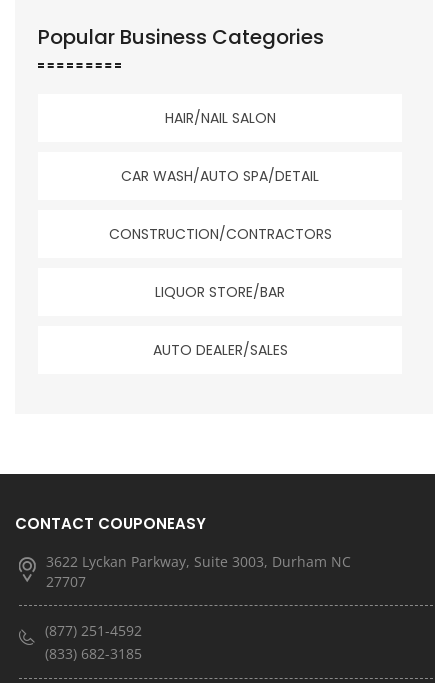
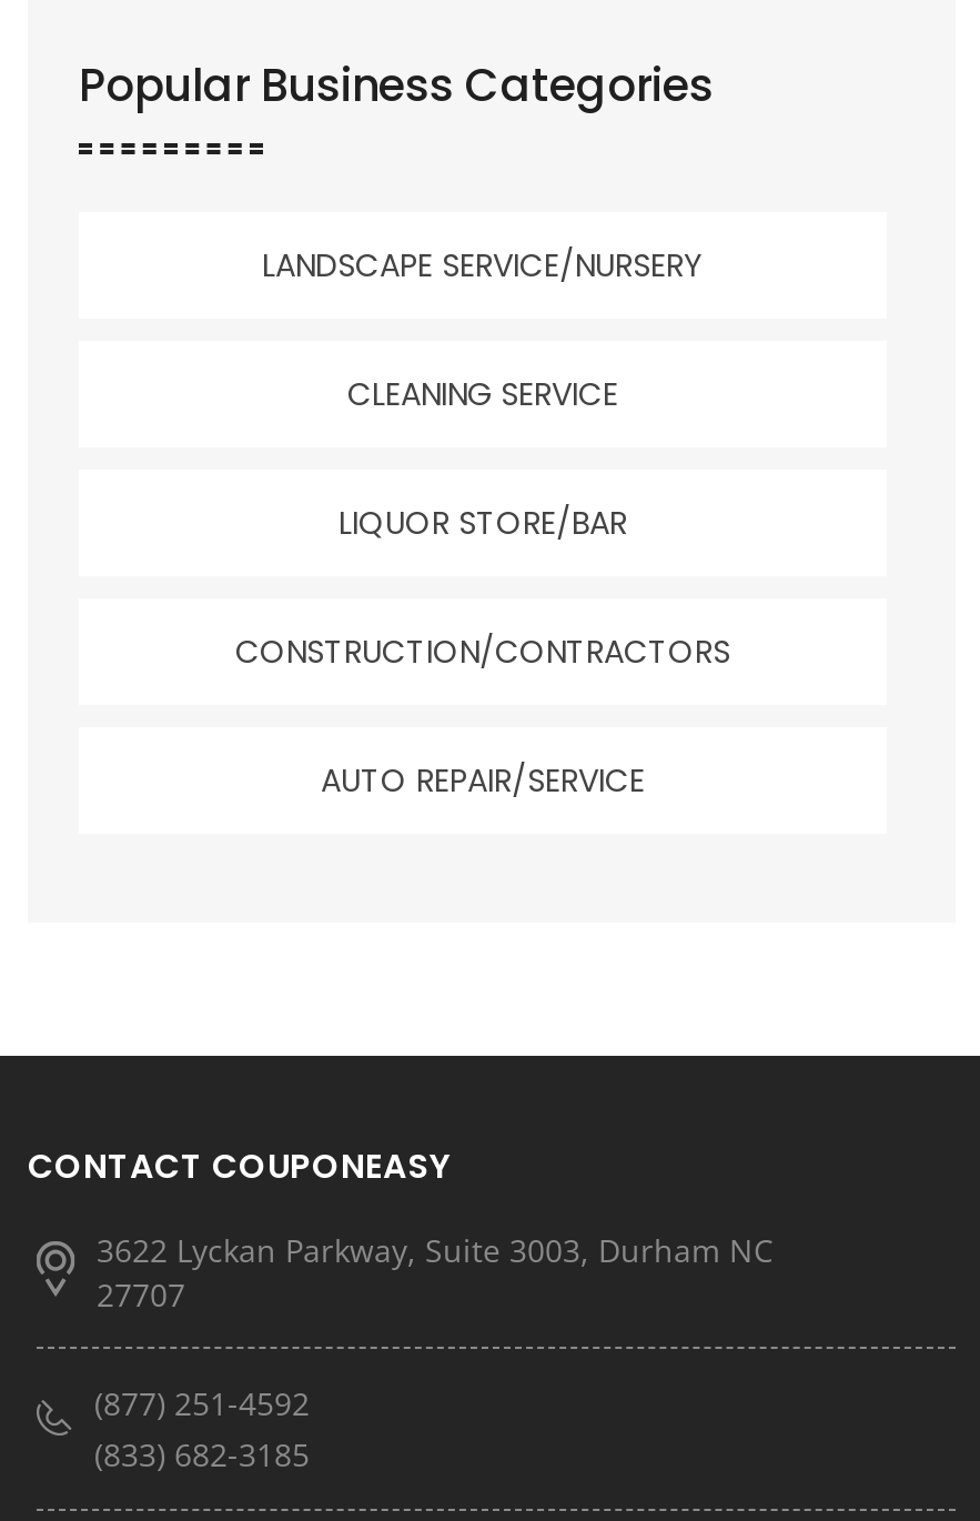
[121,108,319,186] HAIR/NAIL SALON | CAR WASH/AUTO SPA/DETAIL -> [262,243,704,417] LANDSCAPE SERVICE/NURSERY | CLEANING SERVICE
moved [108,224,331,244] -> [235,630,730,674]: CONSTRUCTION/CONTRACTORS
moved [155,282,285,302] -> [339,501,627,545]: LIQUOR STORE/BAR
[152,340,287,360] AUTO DEALER/SALES -> [321,759,645,803] AUTO REPAIR/SERVICE

